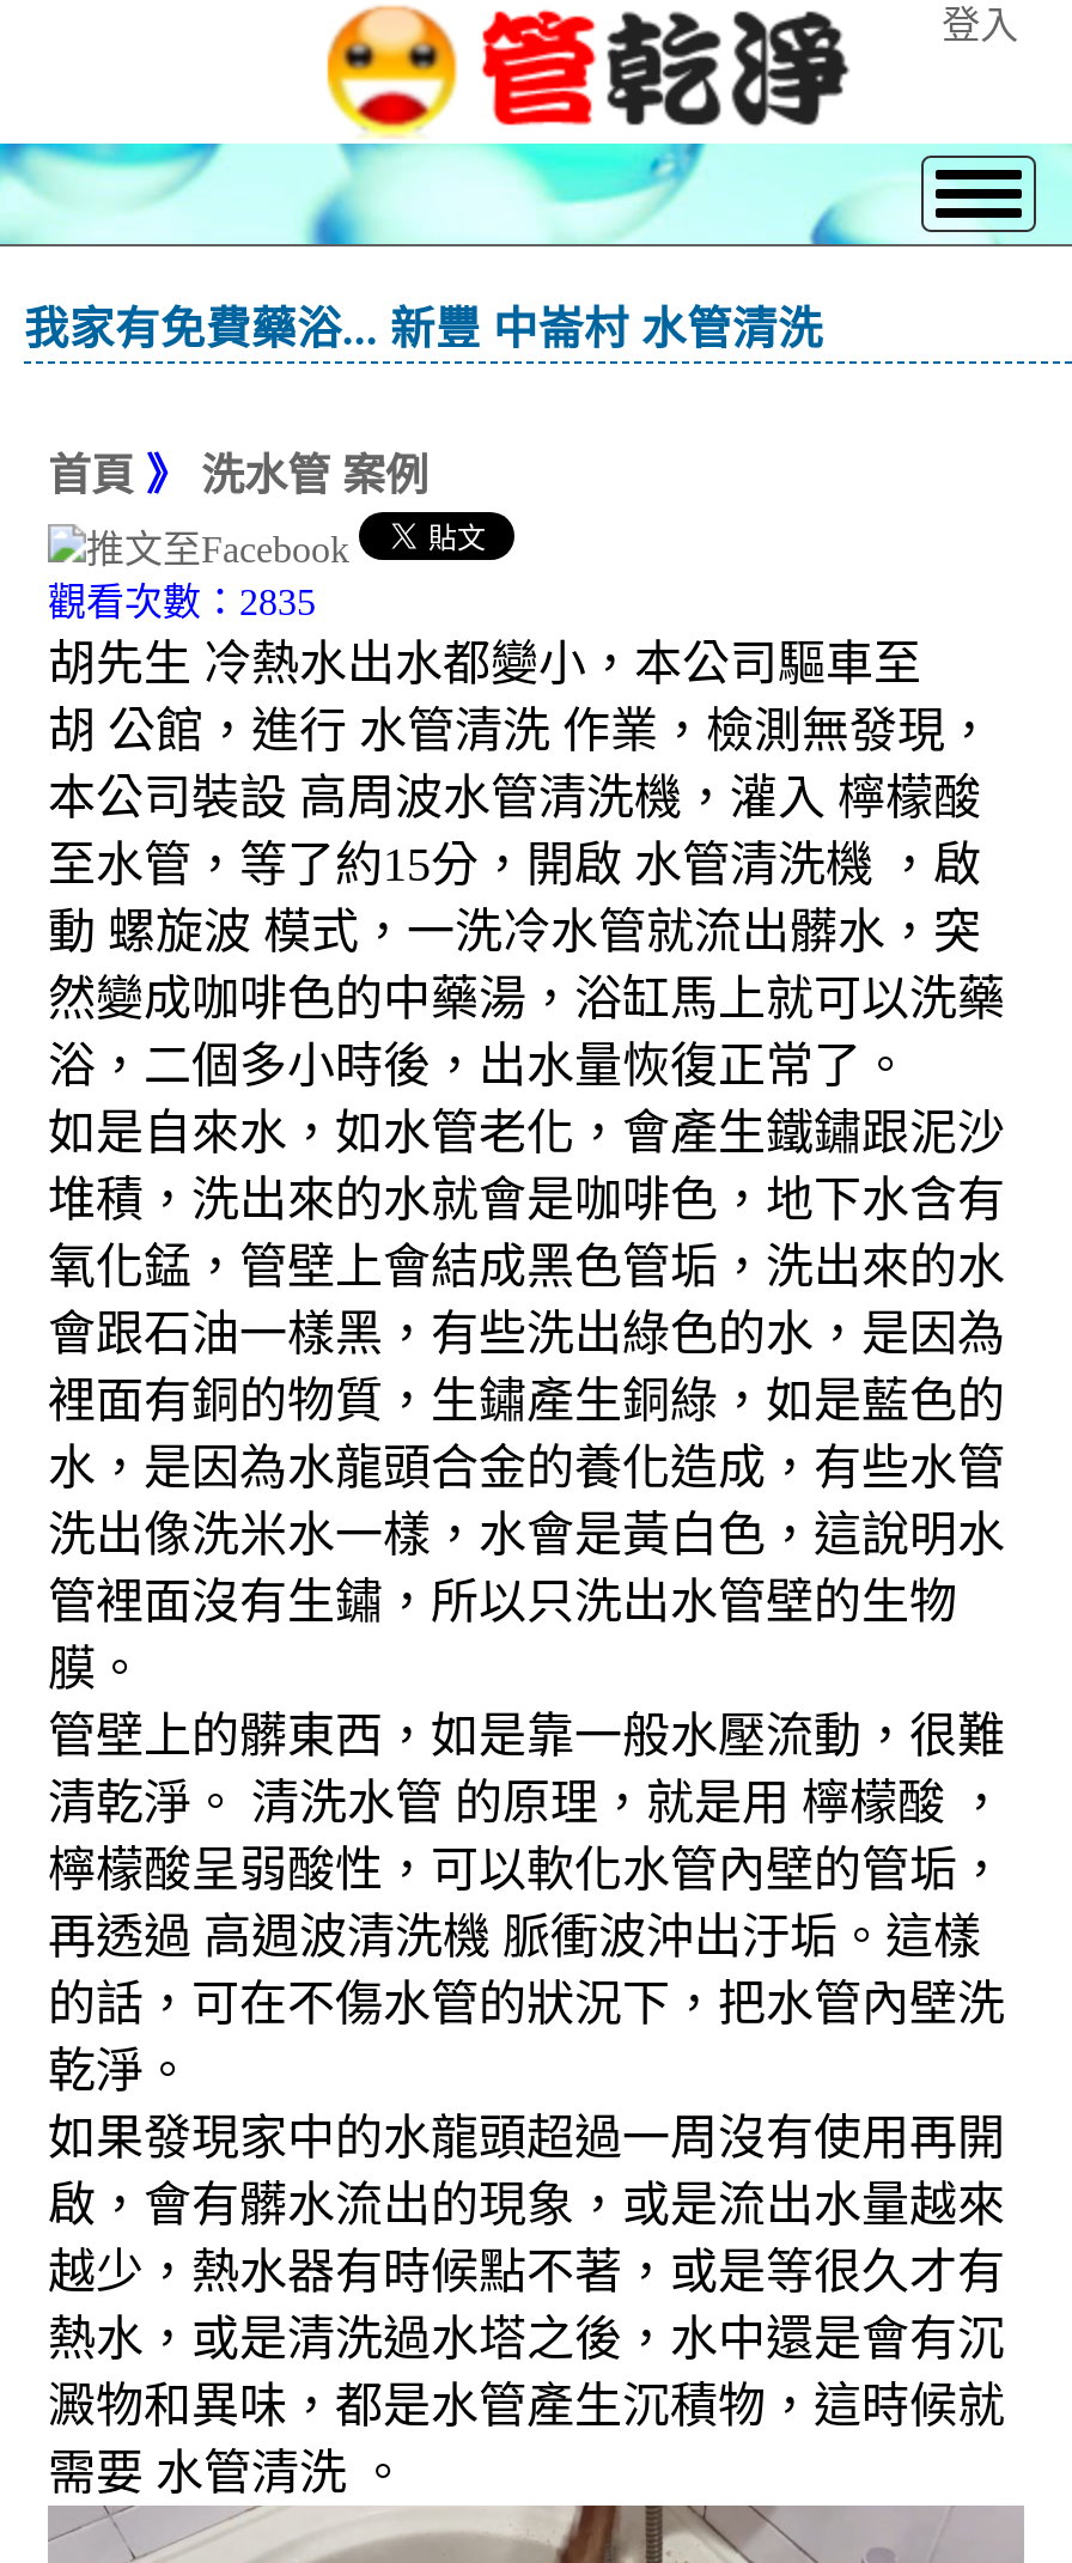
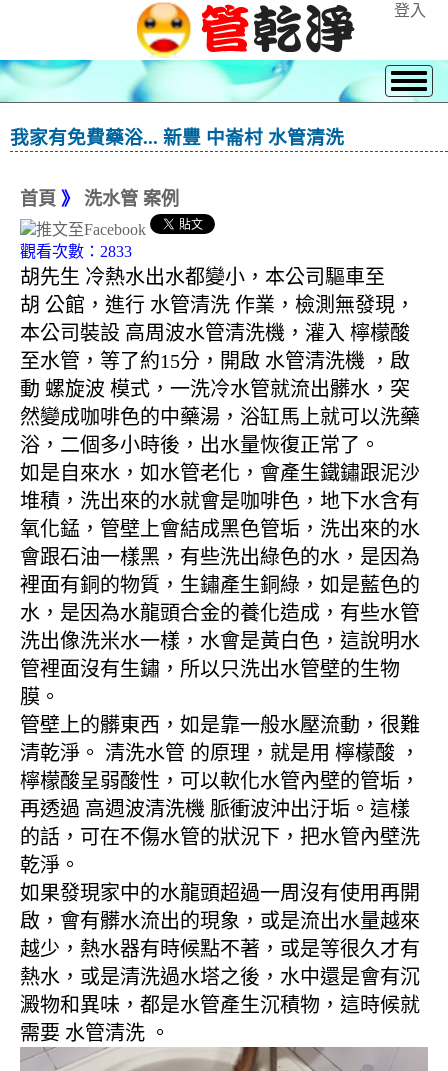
[0,582,316,623] 觀看次數：2835 -> [0,243,132,260] 觀看次數：2833

